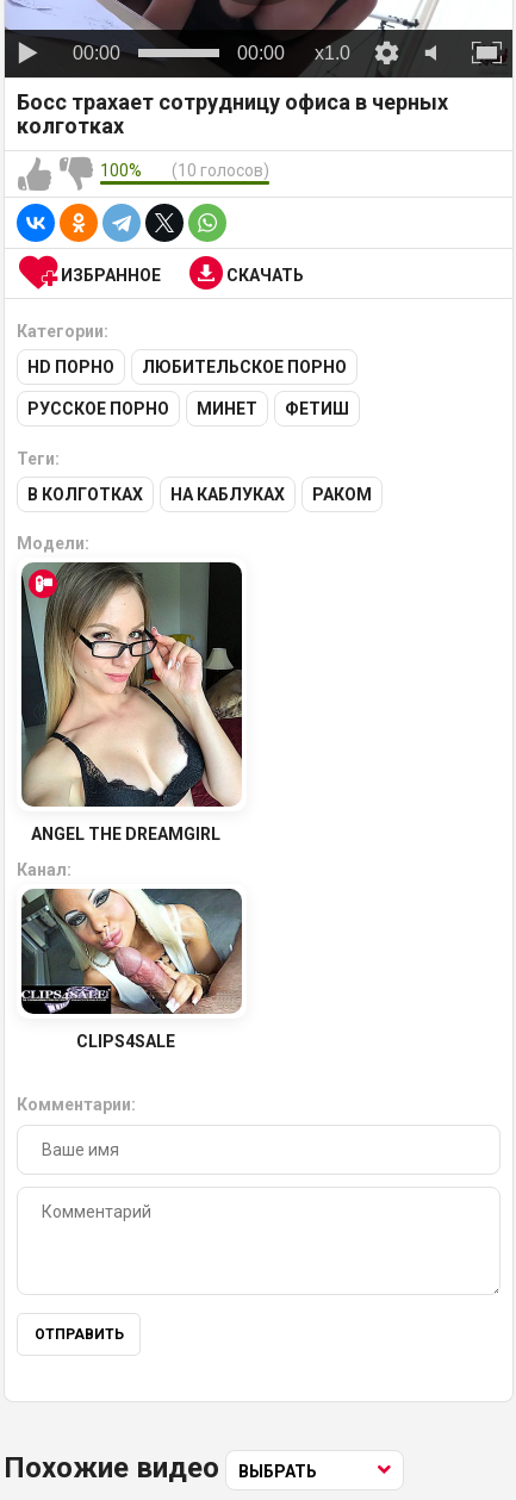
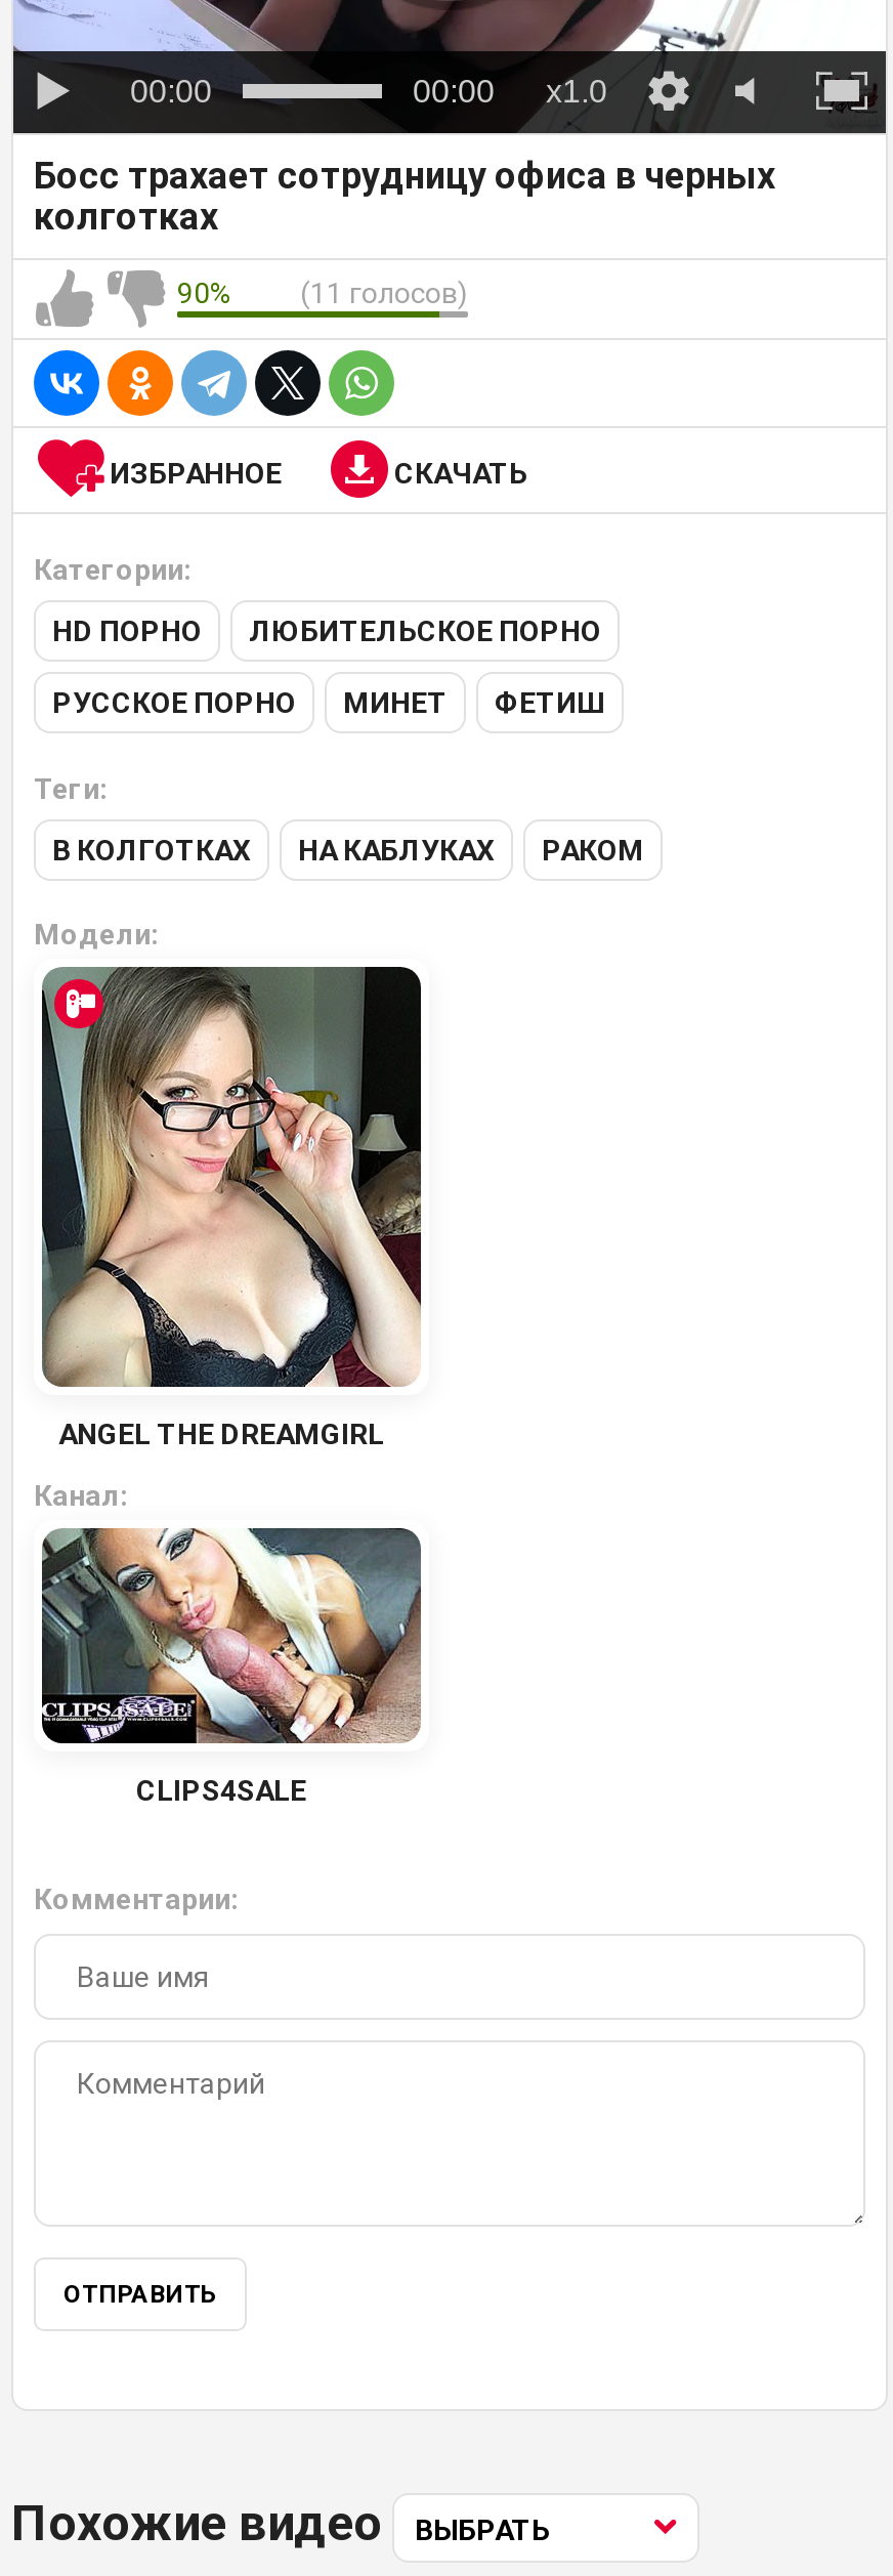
[100,161,142,180] 100% -> [177,277,232,309] 90%
[168,161,269,180] (10 голосов) -> [294,277,468,309] (11 голосов)

